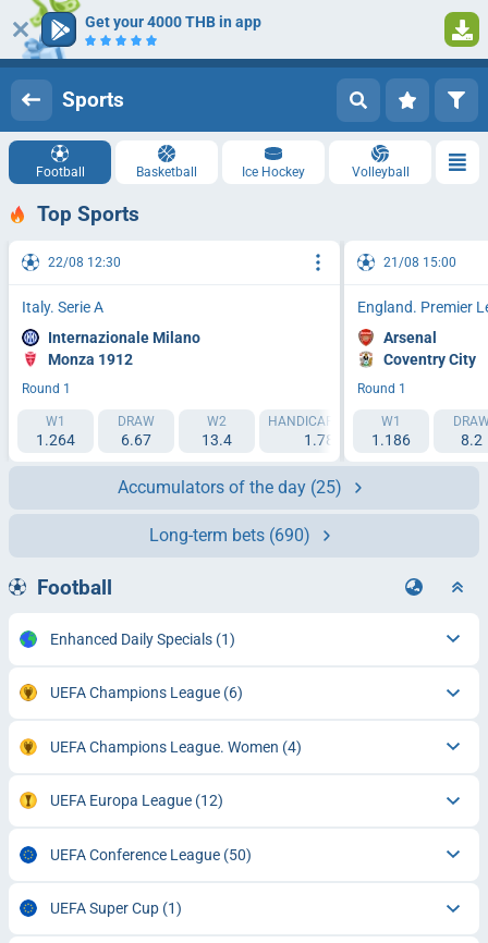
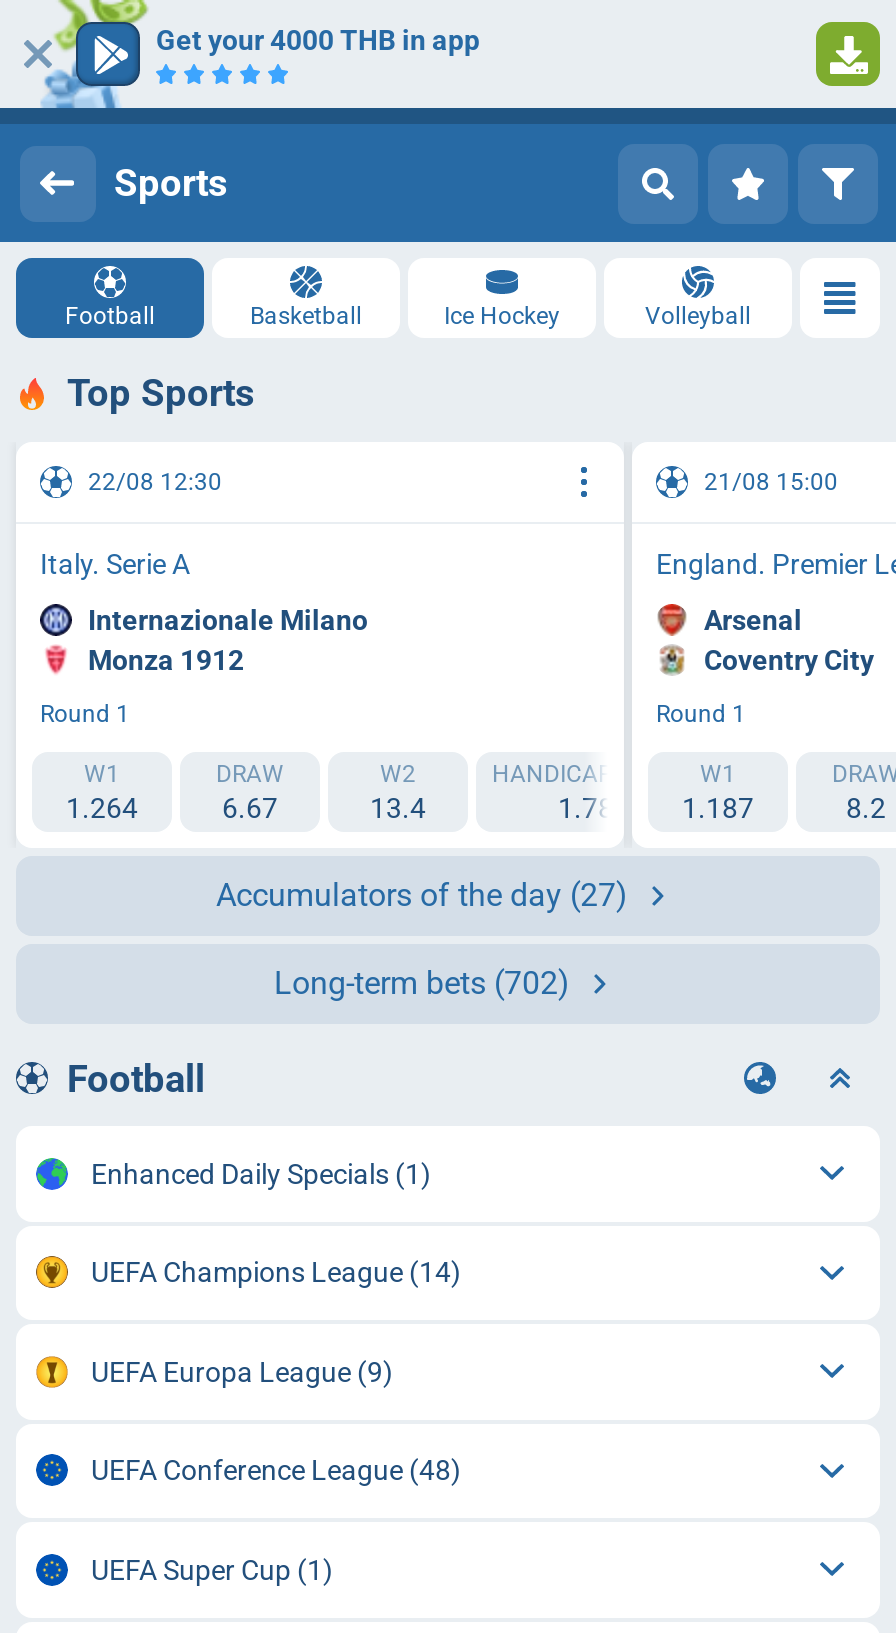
[371,431,411,448] 1.186 -> [682,791,754,823] 1.187
[118,476,342,497] Accumulators of the day (25) -> [216,875,628,913] Accumulators of the day (27)
[149,524,310,545] Long-term bets (690) -> [274,963,570,1001] Long-term bets (702)
[50,684,301,863] UEFA Champions League (6) | UEFA Champions League. Women (4) | UEFA Europa League (12) | UEFA Conference League (50) -> [91,1256,461,1486] UEFA Champions League (14) | UEFA Europa League (9) | UEFA Conference League (48)

